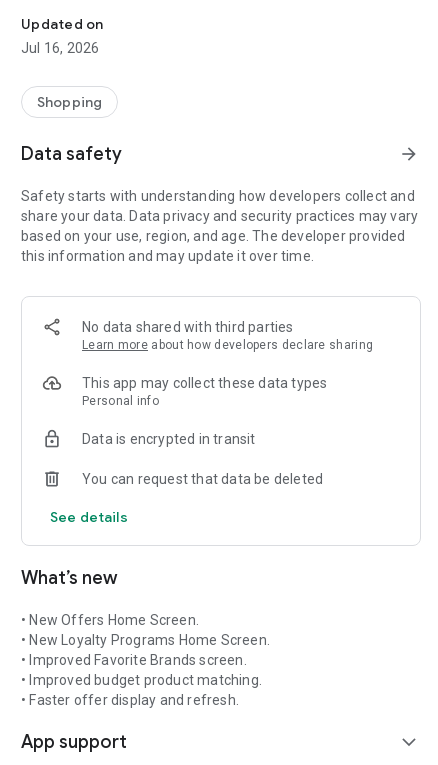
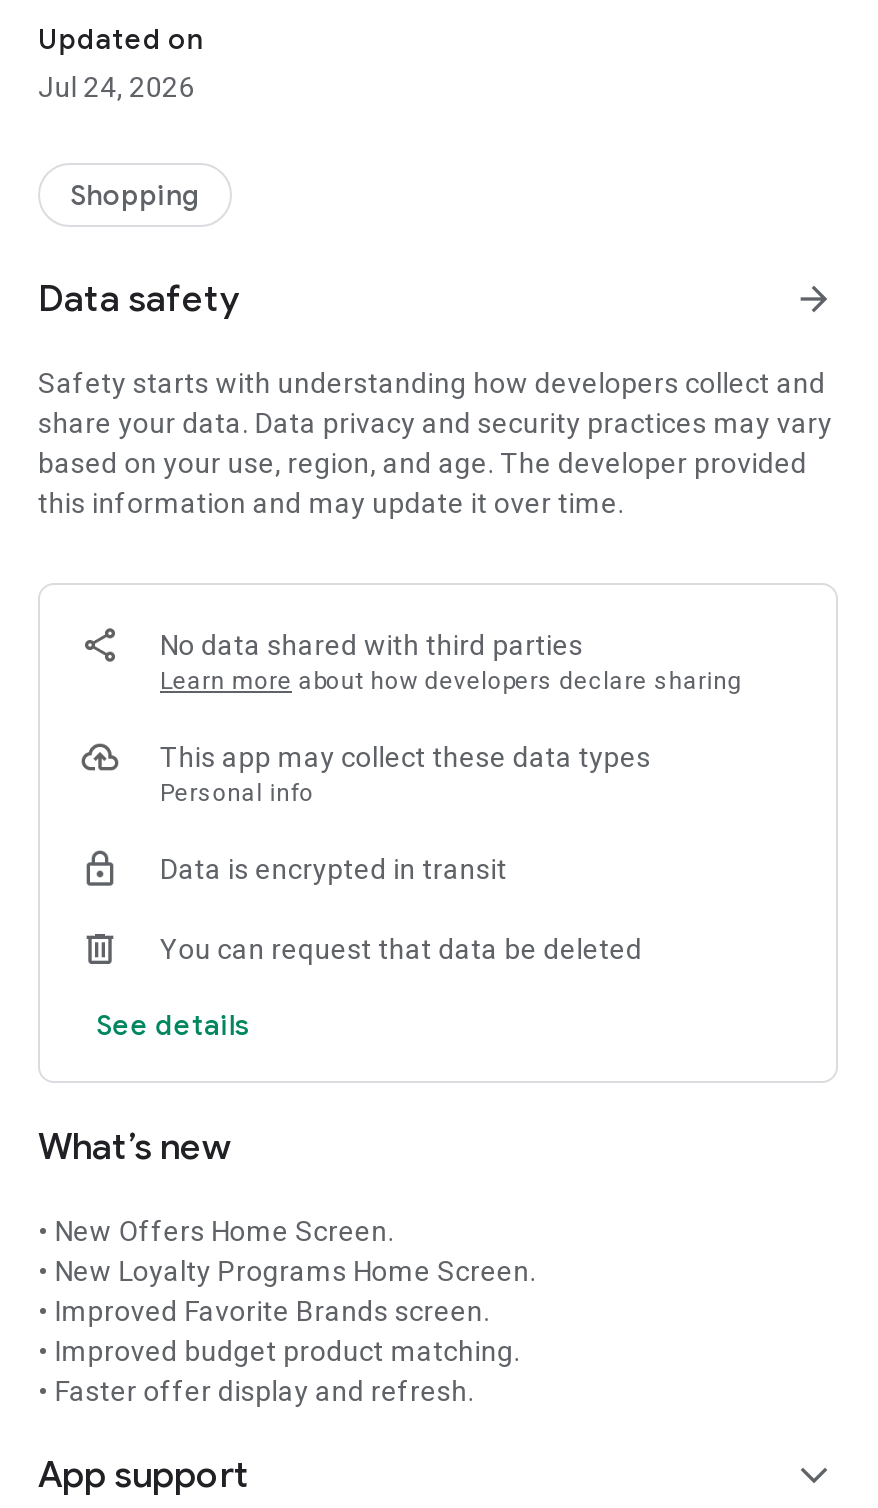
[21,40,99,56] Jul 16, 2026 -> [38,71,195,103] Jul 24, 2026

